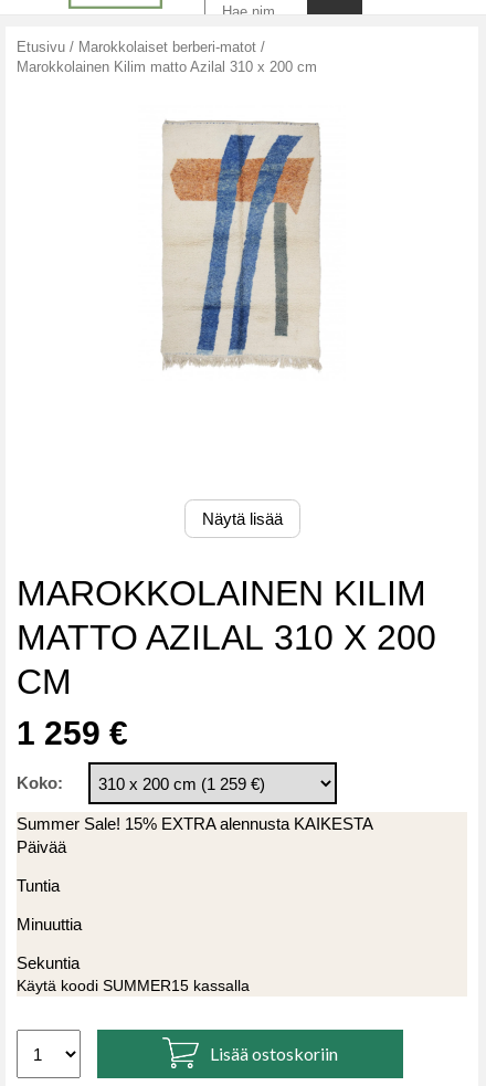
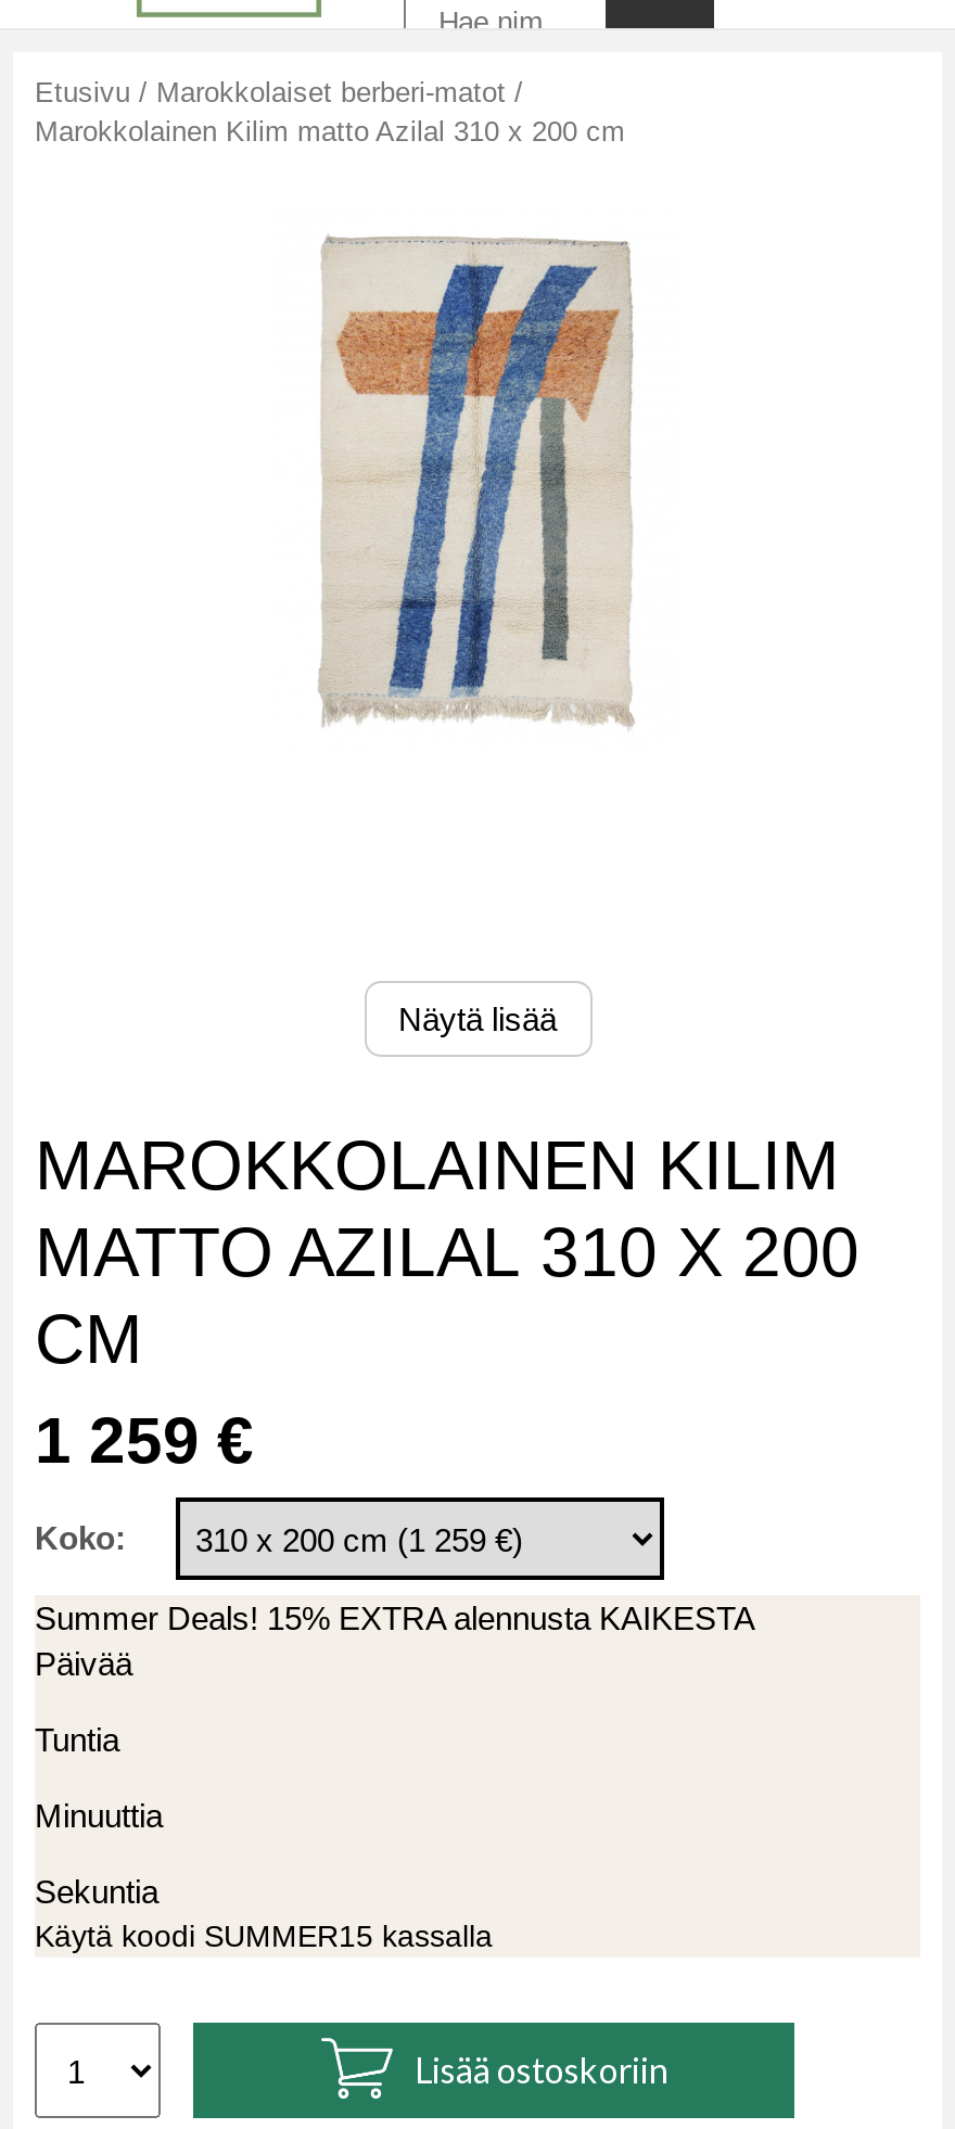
[17,814,373,833] Summer Sale! 15% EXTRA alennusta KAIKESTA -> [35,1599,755,1636] Summer Deals! 15% EXTRA alennusta KAIKESTA

